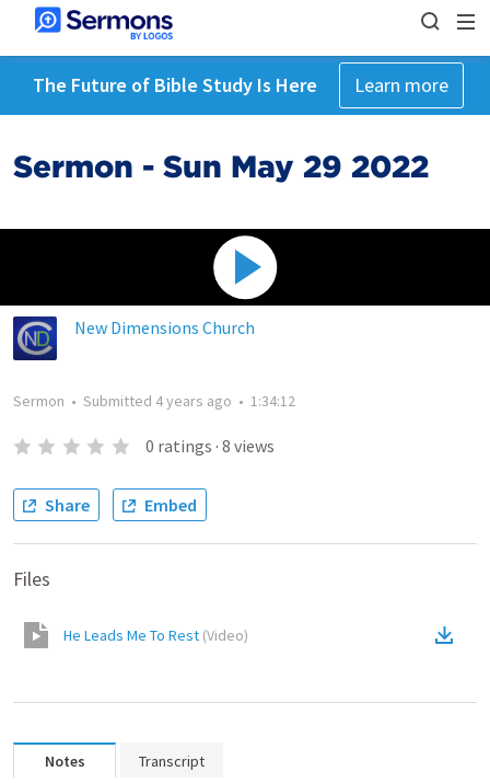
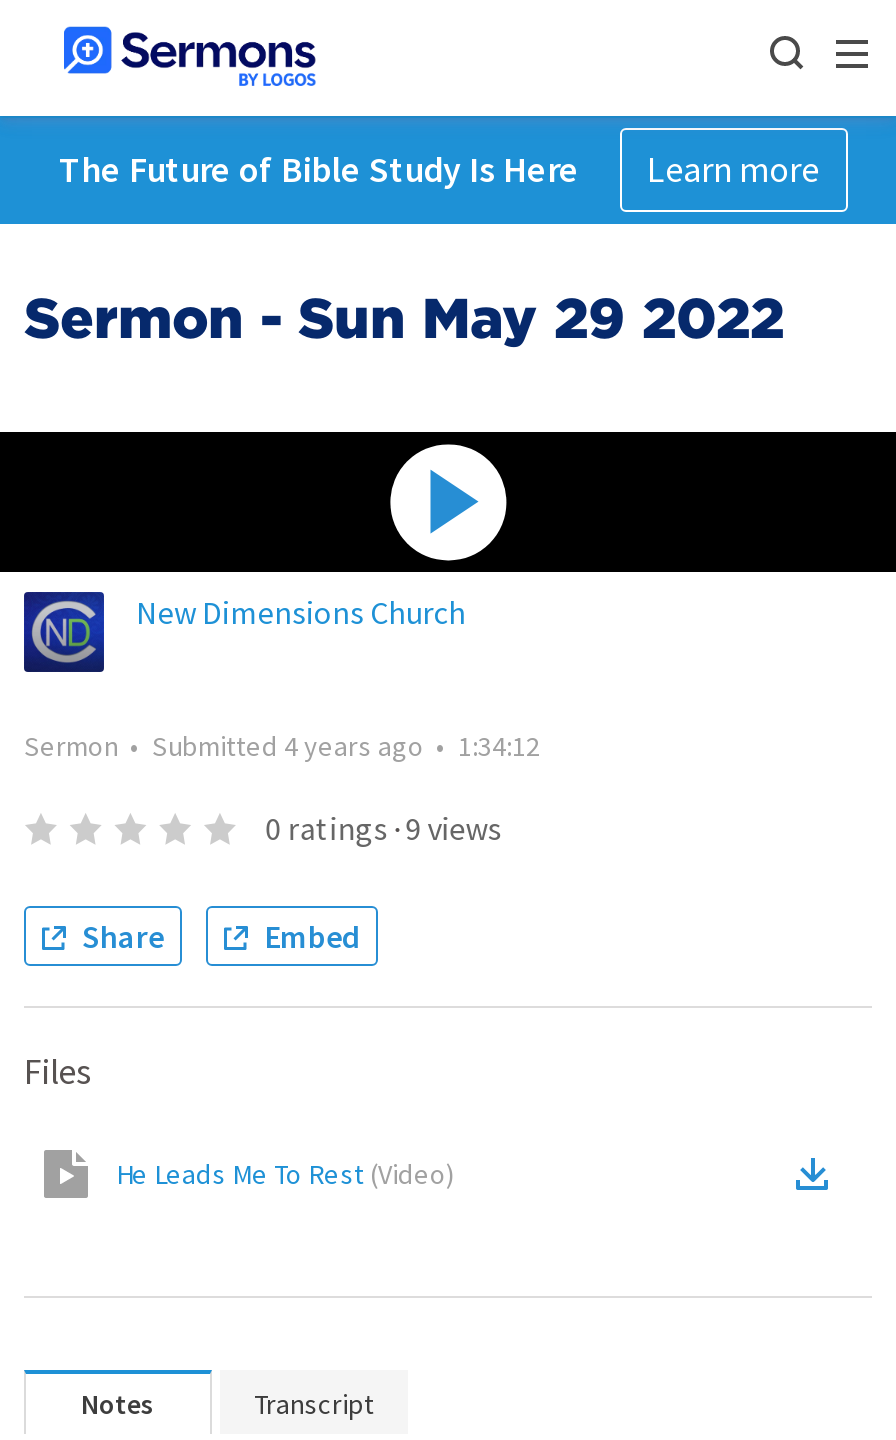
[145,435,274,457] 0 ratings · 8 views -> [265,808,501,848] 0 ratings · 9 views

